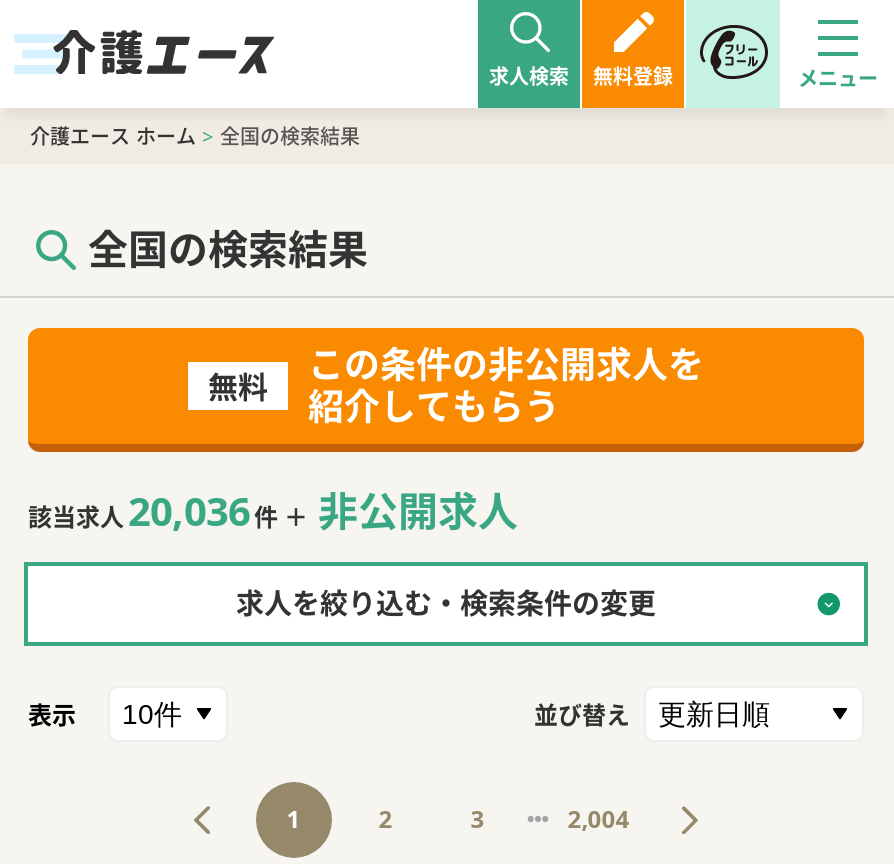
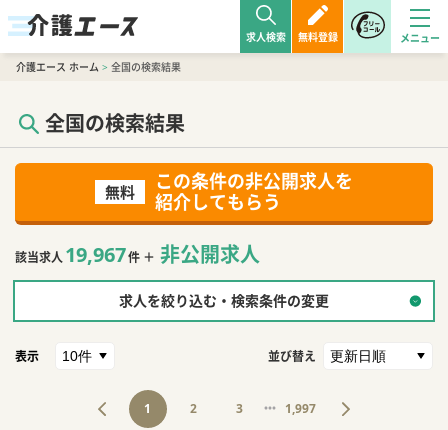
[28,484,518,538] 該当求人 20,036 件 ＋ 非公開求人 -> [15,241,260,268] 該当求人 19,967 件 ＋ 非公開求人
[568,802,630,836] 2,004 -> [285,400,316,417] 1,997

